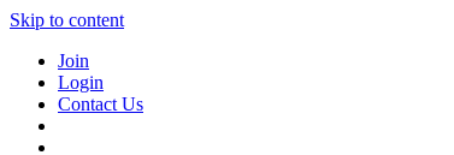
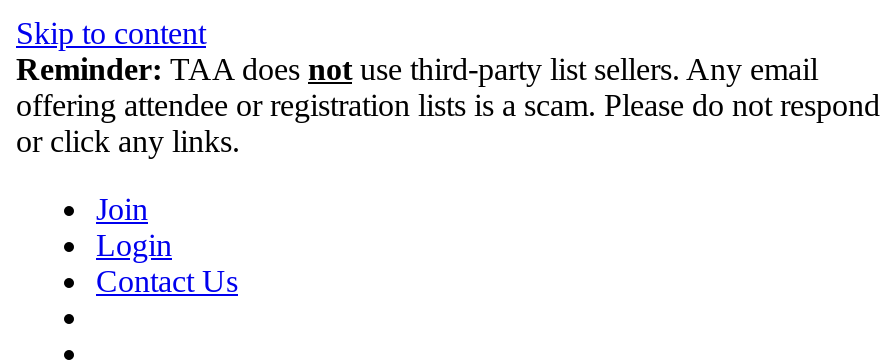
none -> [16,52,880,158] Reminder: TAA does not use third-party list sellers. Any email | offering attendee or registration lists is a scam. Please do not respond | or click any links.

